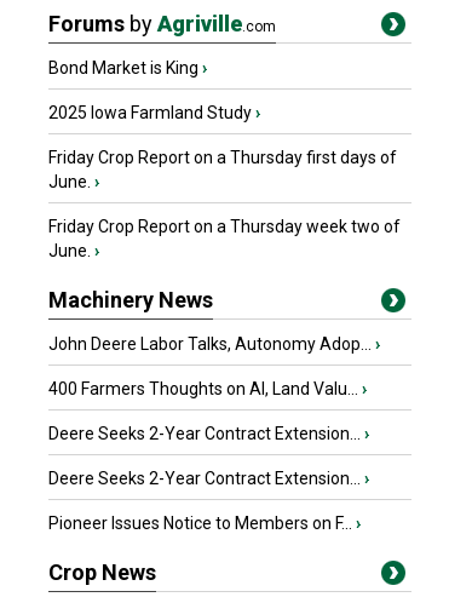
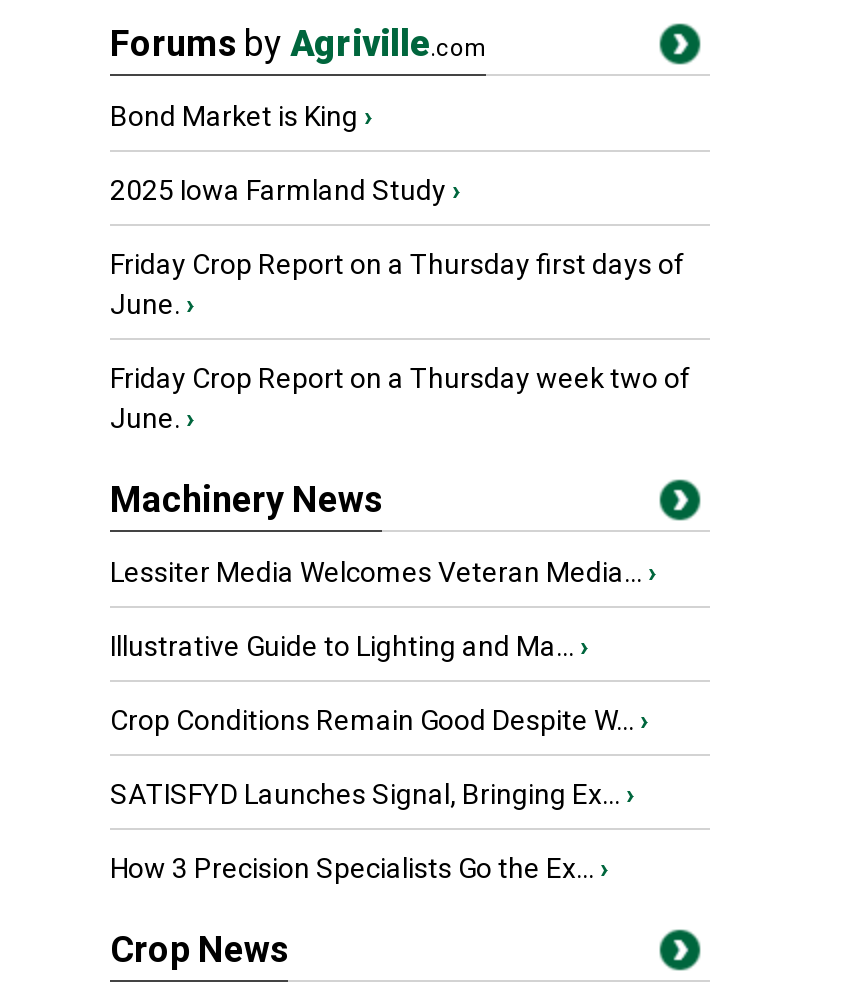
[48,334,380,354] John Deere Labor Talks, Autonomy Adop... › -> [110,556,656,588] Lessiter Media Welcomes Veteran Media... ›
[48,379,367,398] 400 Farmers Thoughts on AI, Land Valu... › -> [110,630,588,662] Illustrative Guide to Lighting and Ma... ›
[48,424,369,443] Deere Seeks 2-Year Contract Extension... › -> [110,704,648,736] Crop Conditions Remain Good Despite W... ›
[48,469,369,488] Deere Seeks 2-Year Contract Extension... › -> [110,778,634,810] SATISFYD Launches Signal, Bringing Ex... ›
[48,513,361,533] Pioneer Issues Notice to Members on F... › -> [110,852,608,884] How 3 Precision Specialists Go the Ex... ›

